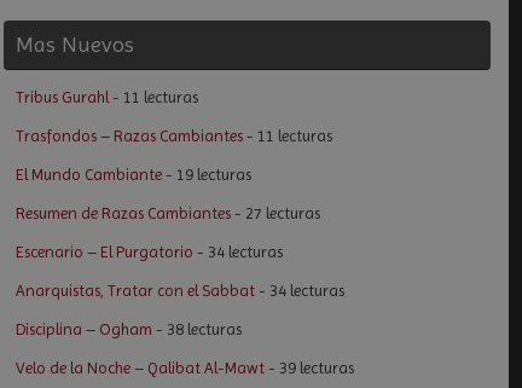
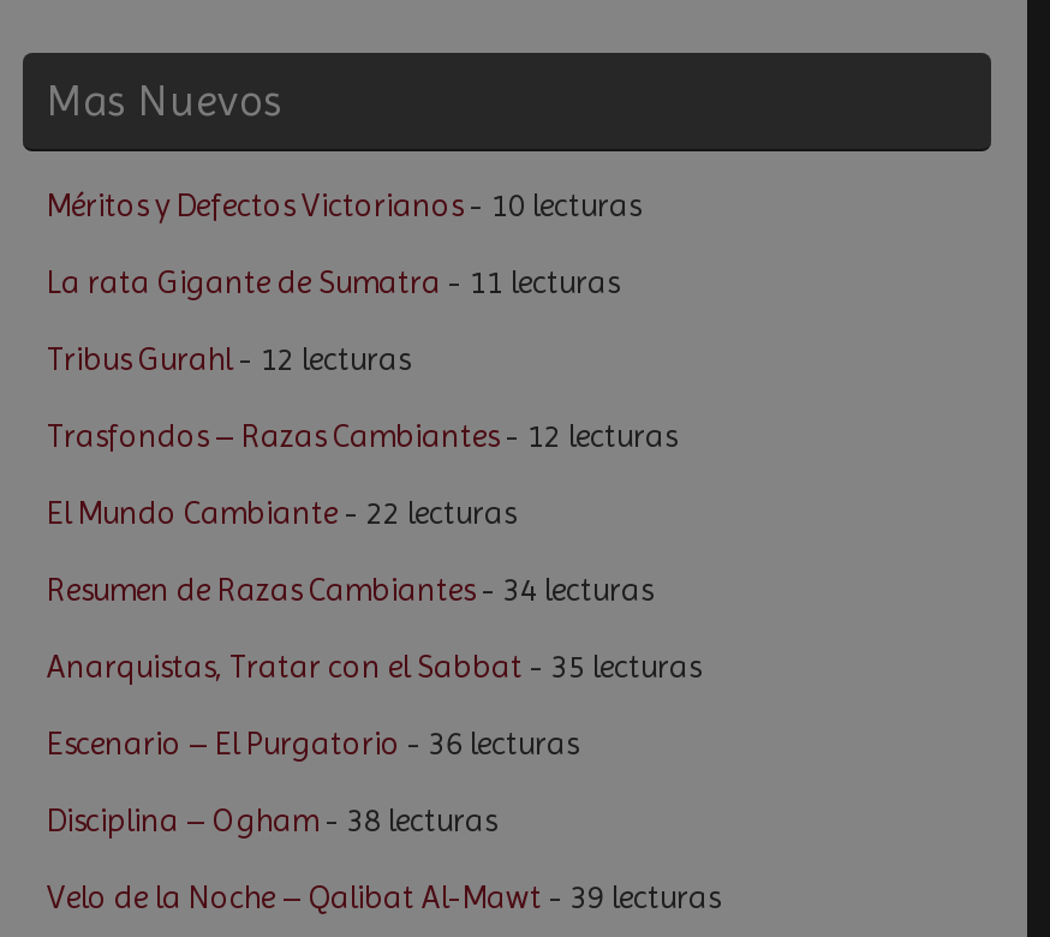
[16,88,344,300] Tribus Gurahl - 11 lecturas | Trasfondos – Razas Cambiantes - 11 lecturas | El Mundo Cambiante - 19 lecturas | Resumen de Razas Cambiantes - 27 lecturas | Escenario – El Purgatorio - 34 lecturas | Anarquistas, Tratar con el Sabbat - 34 lecturas -> [47,189,700,763] Méritos y Defectos Victorianos - 10 lecturas | La rata Gigante de Sumatra - 11 lecturas | Tribus Gurahl - 12 lecturas | Trasfondos – Razas Cambiantes - 12 lecturas | El Mundo Cambiante - 22 lecturas | Resumen de Razas Cambiantes - 34 lecturas | Anarquistas, Tratar con el Sabbat - 35 lecturas | Escenario – El Purgatorio - 36 lecturas

